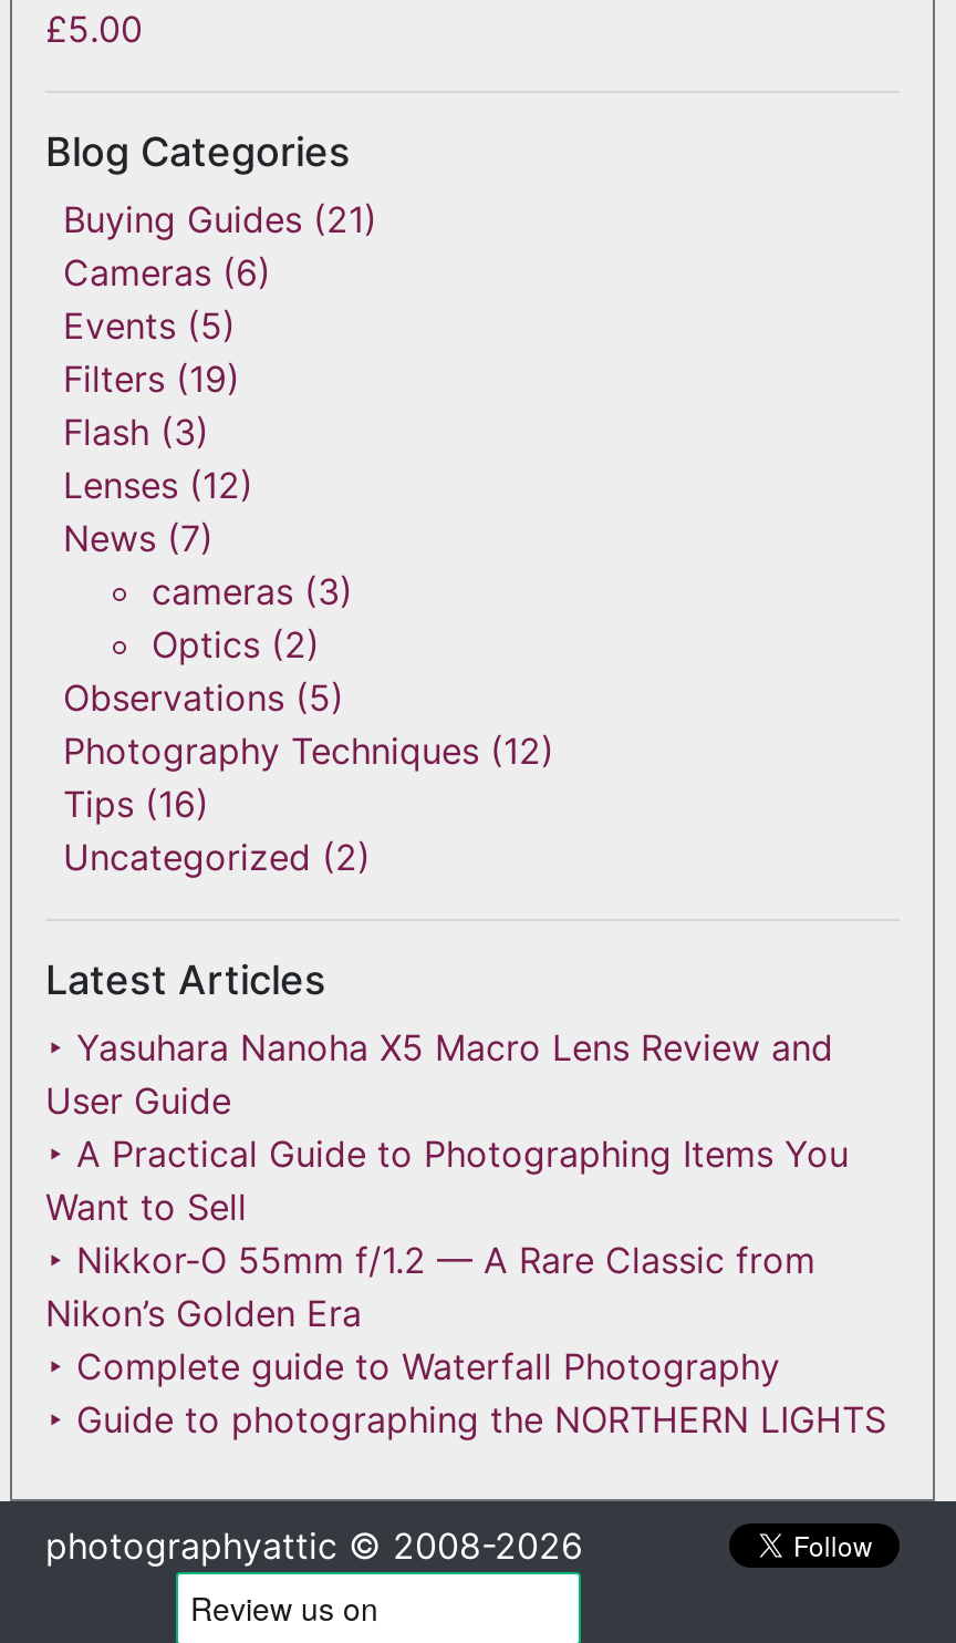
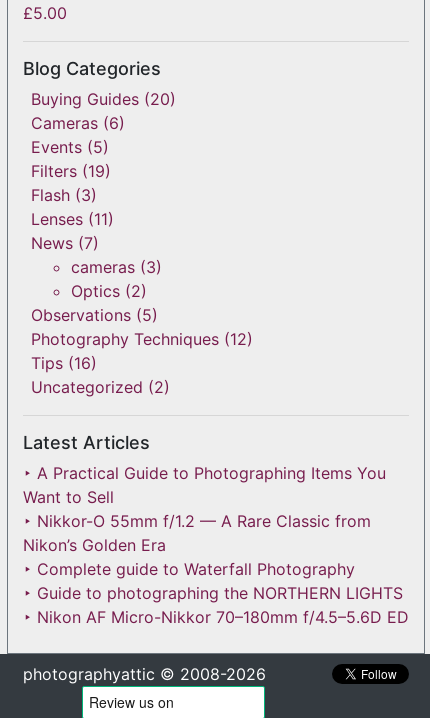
[63,197,377,241] Buying Guides (21) -> [31,89,176,109] Buying Guides (20)
[63,462,253,507] Lenses (12) -> [31,209,114,229] Lenses (11)
[45,1025,833,1122] ‣ Yasuhara Nanoha X5 Macro Lens Review and | User Guide -> none
moved [45,1131,886,1441] -> [23,463,403,603]: ‣ A Practical Guide to Photographing Items You | Want to Sell | ‣ Nikkor-O 55mm f/1.2 — A Rare Classic from | Nikon’s Golden Era | ‣ Complete guide to Waterfall Photography | ‣ Guide to photographing the NORTHERN LIGHTS
none -> [23,607,409,627] ‣ Nikon AF Micro-Nikkor 70–180mm f/4.5–5.6D ED

